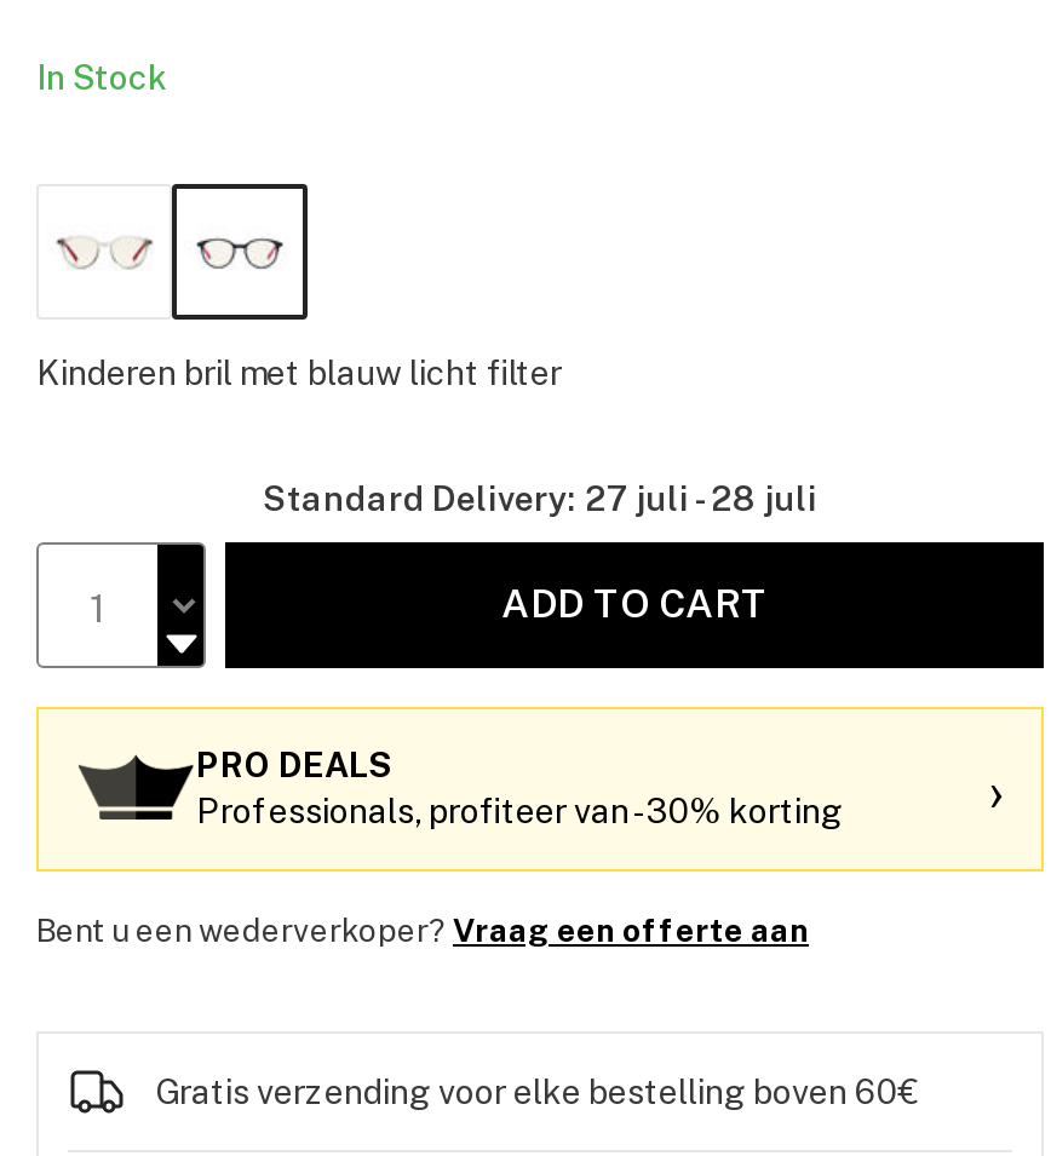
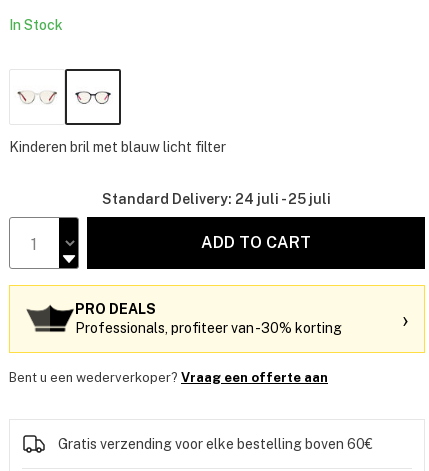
[263,480,817,519] Standard Delivery: 27 juli - 28 juli -> [102,191,331,207] Standard Delivery: 24 juli - 25 juli

